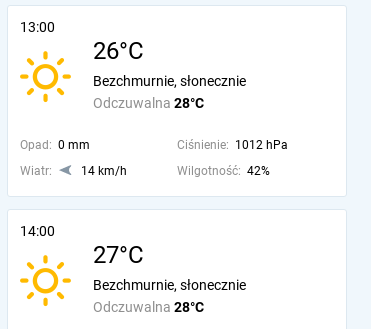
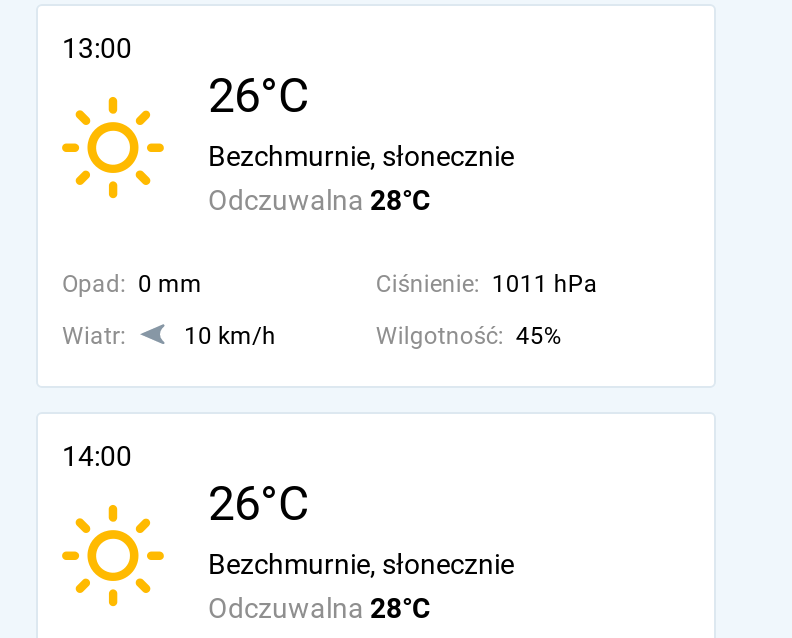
[177,138,288,152] Ciśnienie: 1012 hPa -> [376,270,598,298] Ciśnienie: 1011 hPa
[81,164,127,178] 14 km/h -> [184,322,276,350] 10 km/h
[177,164,270,178] Wilgotność: 42% -> [376,322,562,350] Wilgotność: 45%
[93,241,144,269] 27°C -> [208,476,310,532] 26°C

